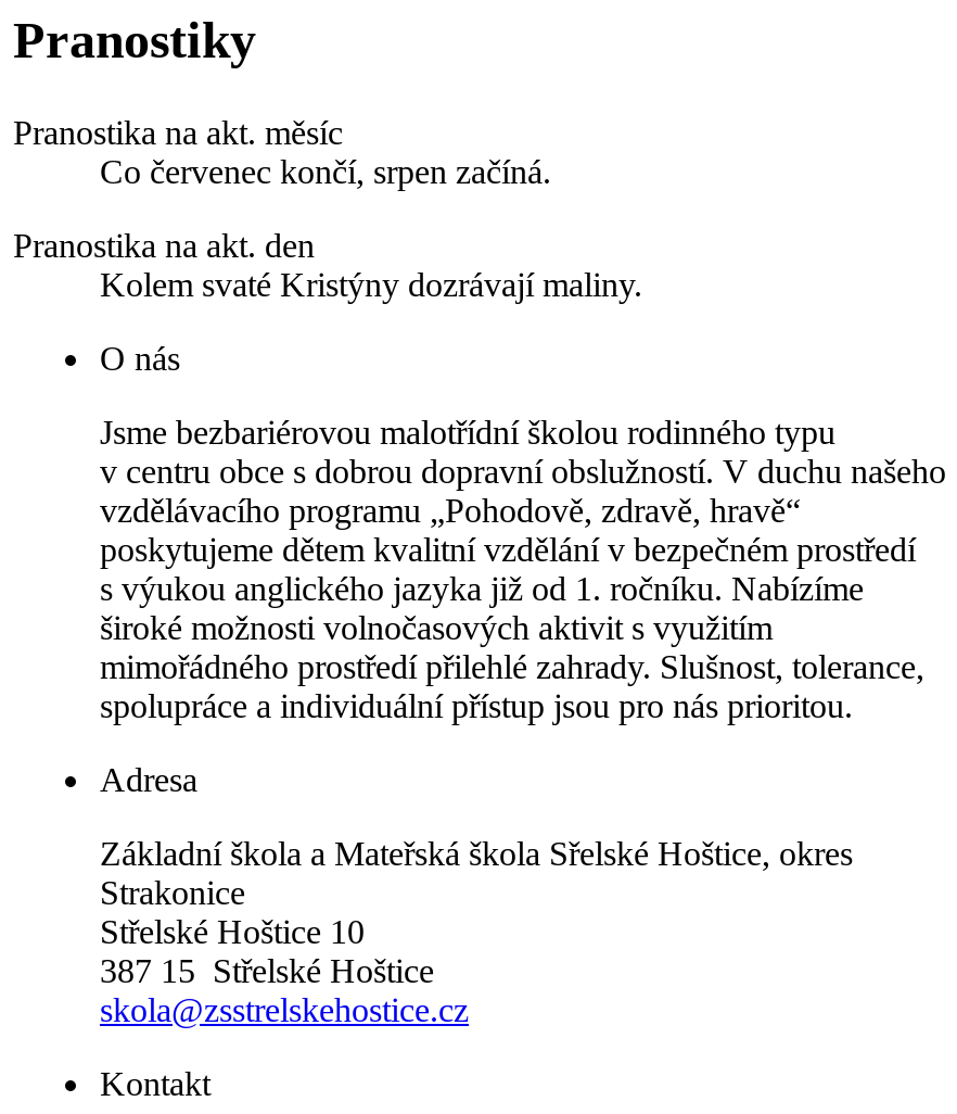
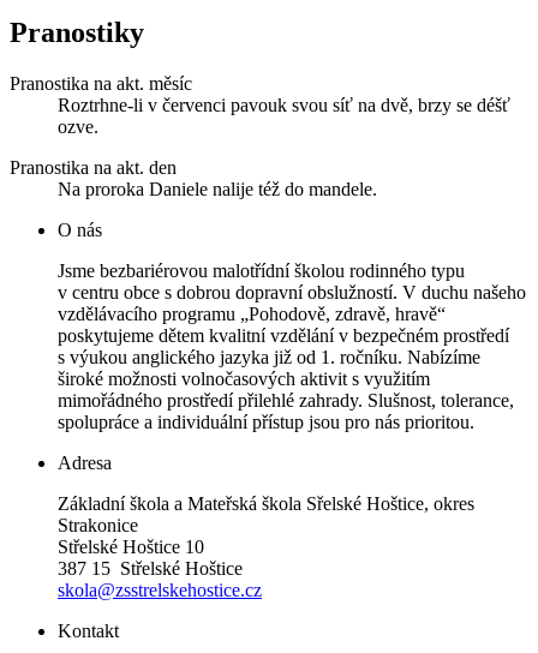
[100,152,551,189] Co červenec končí, srpen začíná. -> [58,94,510,136] Roztrhne-li v červenci pavouk svou síť na dvě, brzy se déšť | ozve.
[100,265,642,302] Kolem svaté Kristýny dozrávají maliny. -> [58,178,377,199] Na proroka Daniele nalije též do mandele.

